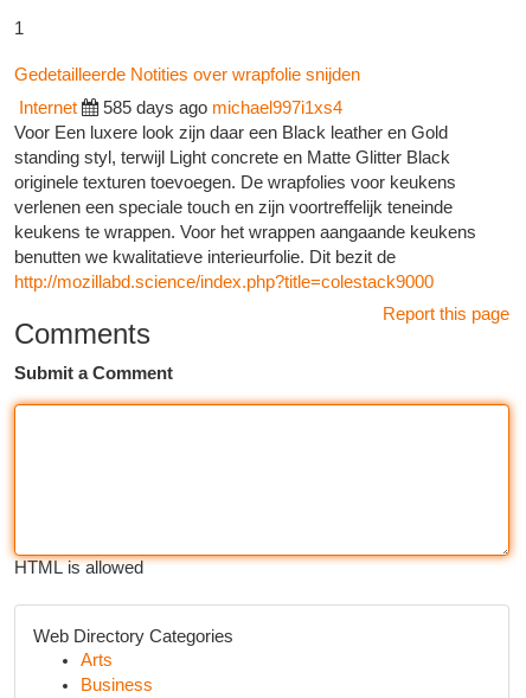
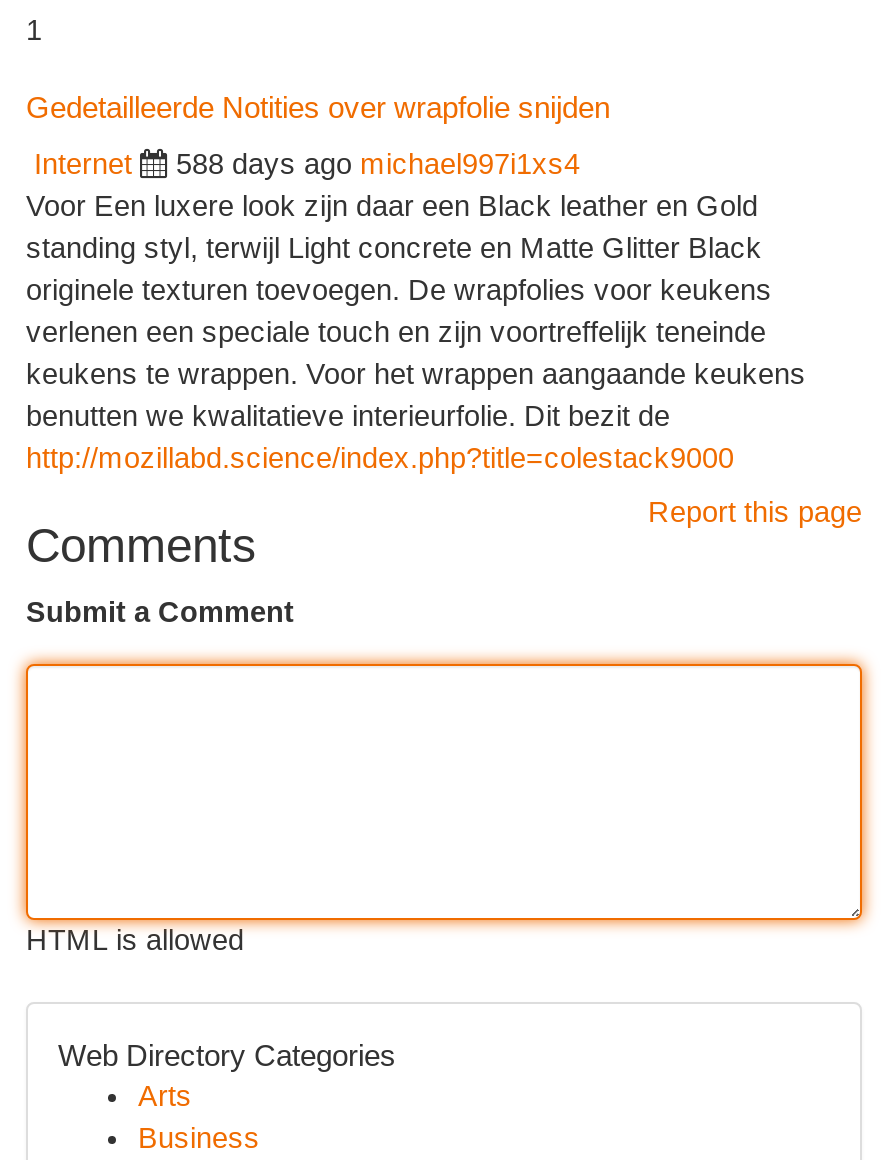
[103,98,342,117] 585 days ago michael997i1xs4 -> [176,148,580,180] 588 days ago michael997i1xs4

